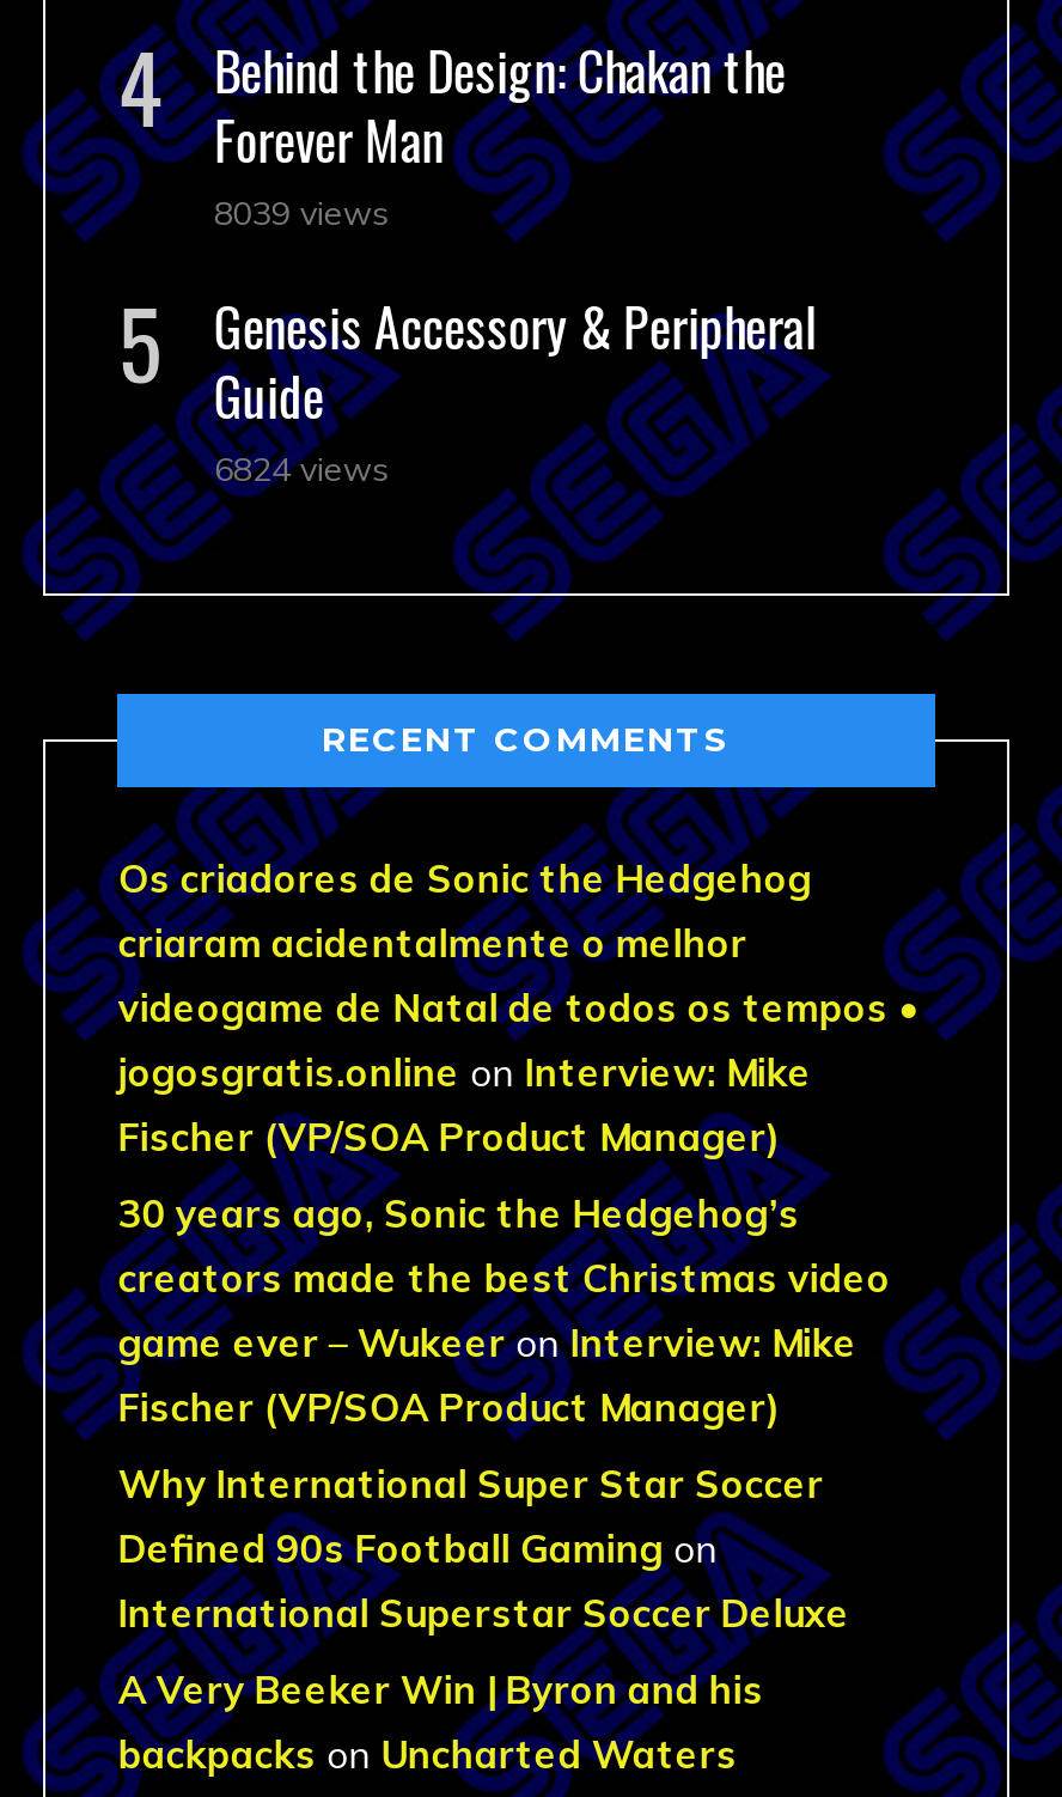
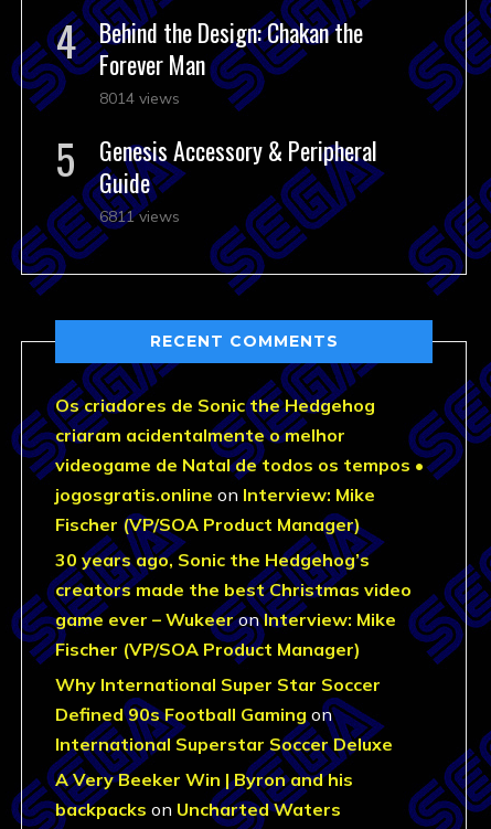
[214,191,388,234] 8039 views -> [100,88,180,108] 8014 views
[214,447,388,490] 6824 views -> [100,206,180,226] 6811 views

